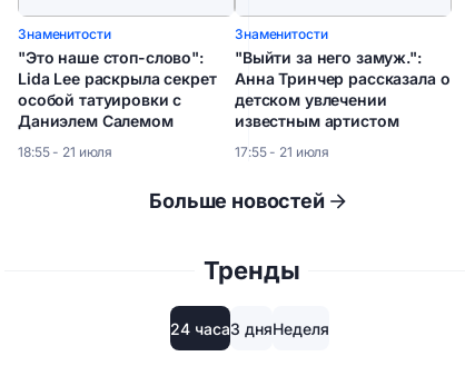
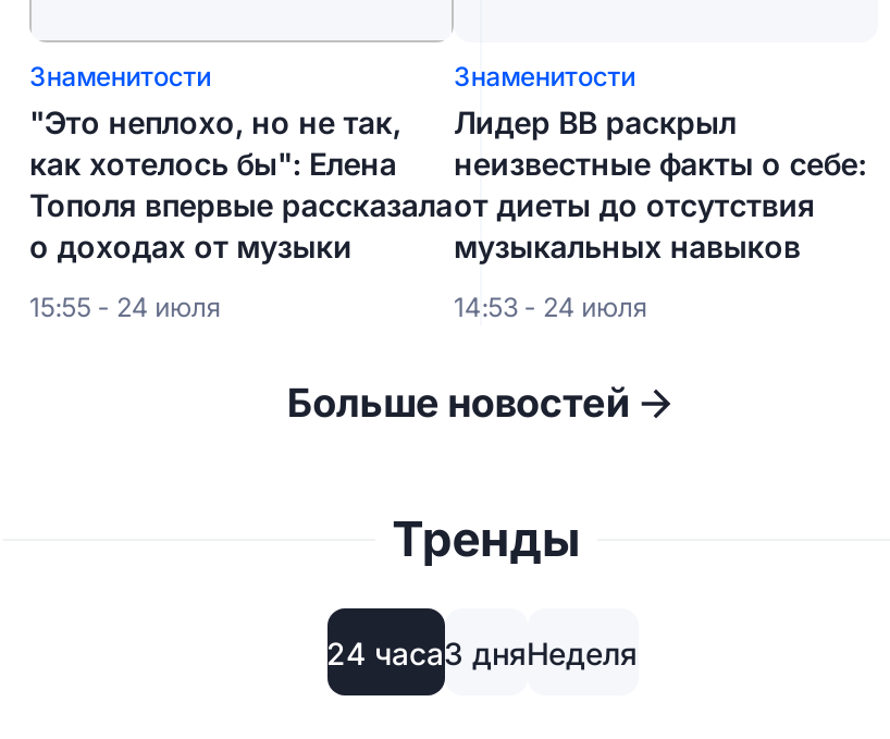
[18,48,216,130] "Это наше стоп-слово": | Lida Lee раскрыла секрет | особой татуировки с | Даниэлем Салемом -> [29,103,453,264] "Это неплохо, но не так, | как хотелось бы": Елена | Тополя впервые рассказала | о доходах от музыки
[235,48,450,130] "Выйти за него замуж.": | Анна Тринчер рассказала о | детском увлечении | известным артистом -> [454,103,866,264] Лидер ВВ раскрыл | неизвестные факты о себе: | от диеты до отсутствия | музыкальных навыков
[18,144,113,160] 18:55 - 21 июля -> [29,291,221,323] 15:55 - 24 июля
[235,144,330,160] 17:55 - 21 июля -> [454,291,648,323] 14:53 - 24 июля

